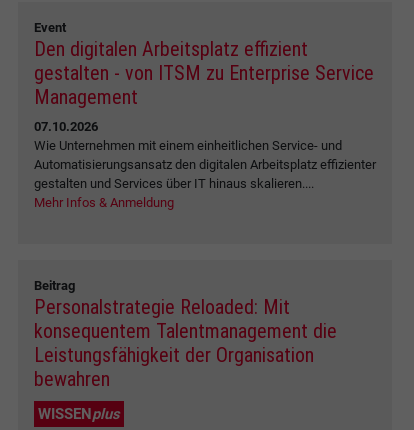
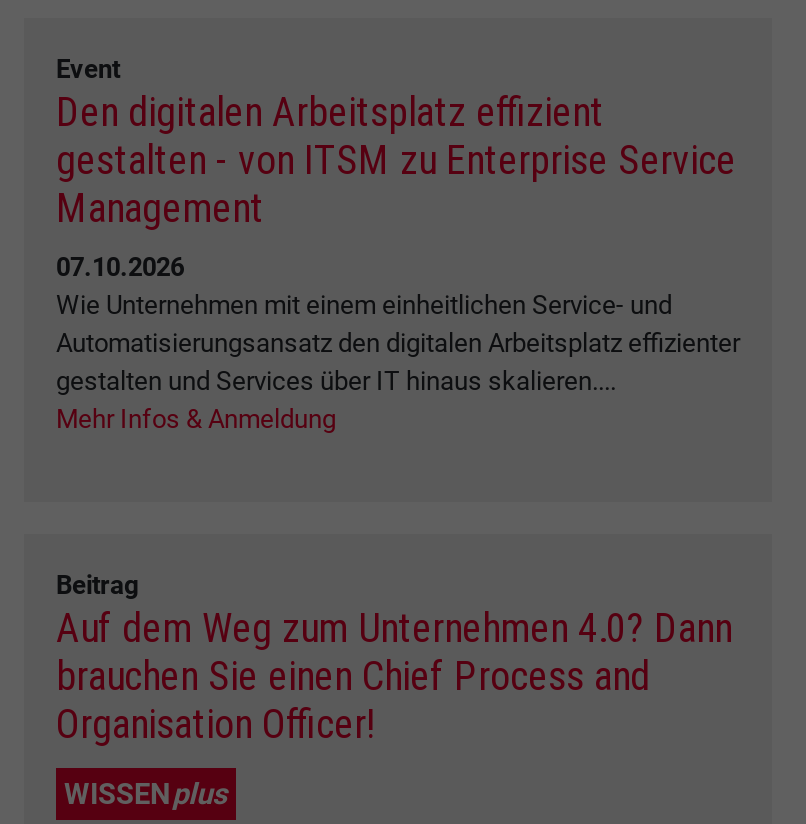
[34,295,337,391] Personalstrategie Reloaded: Mit | konsequentem Talentmanagement die | Leistungsfähigkeit der Organisation | bewahren -> [56,603,732,747] Auf dem Weg zum Unternehmen 4.0? Dann | brauchen Sie einen Chief Process and | Organisation Officer!

